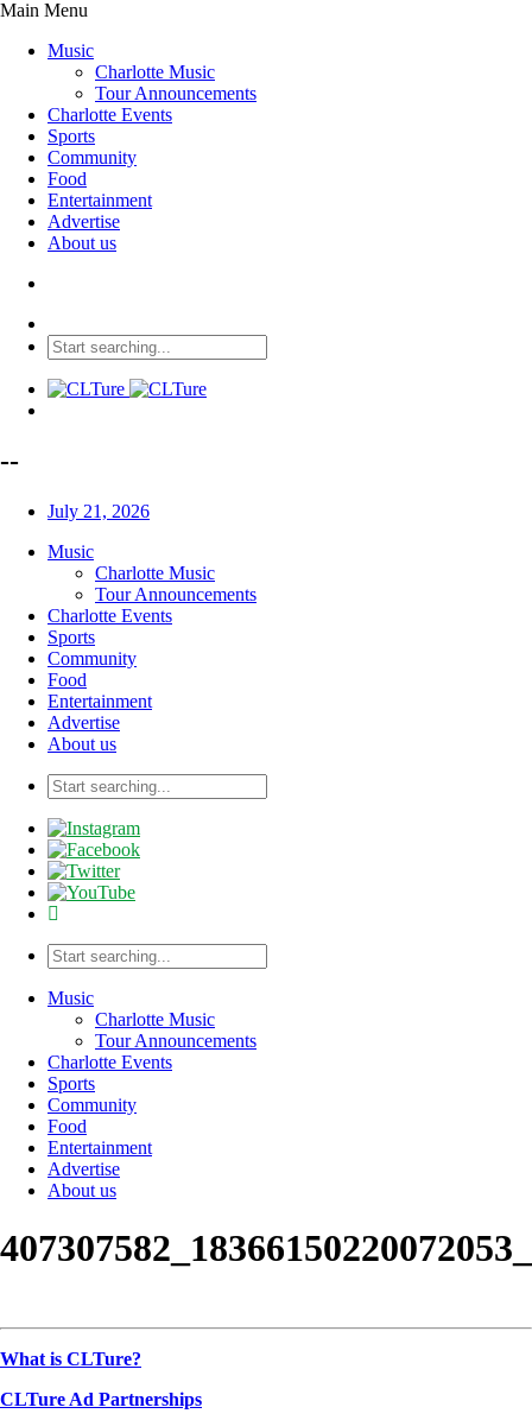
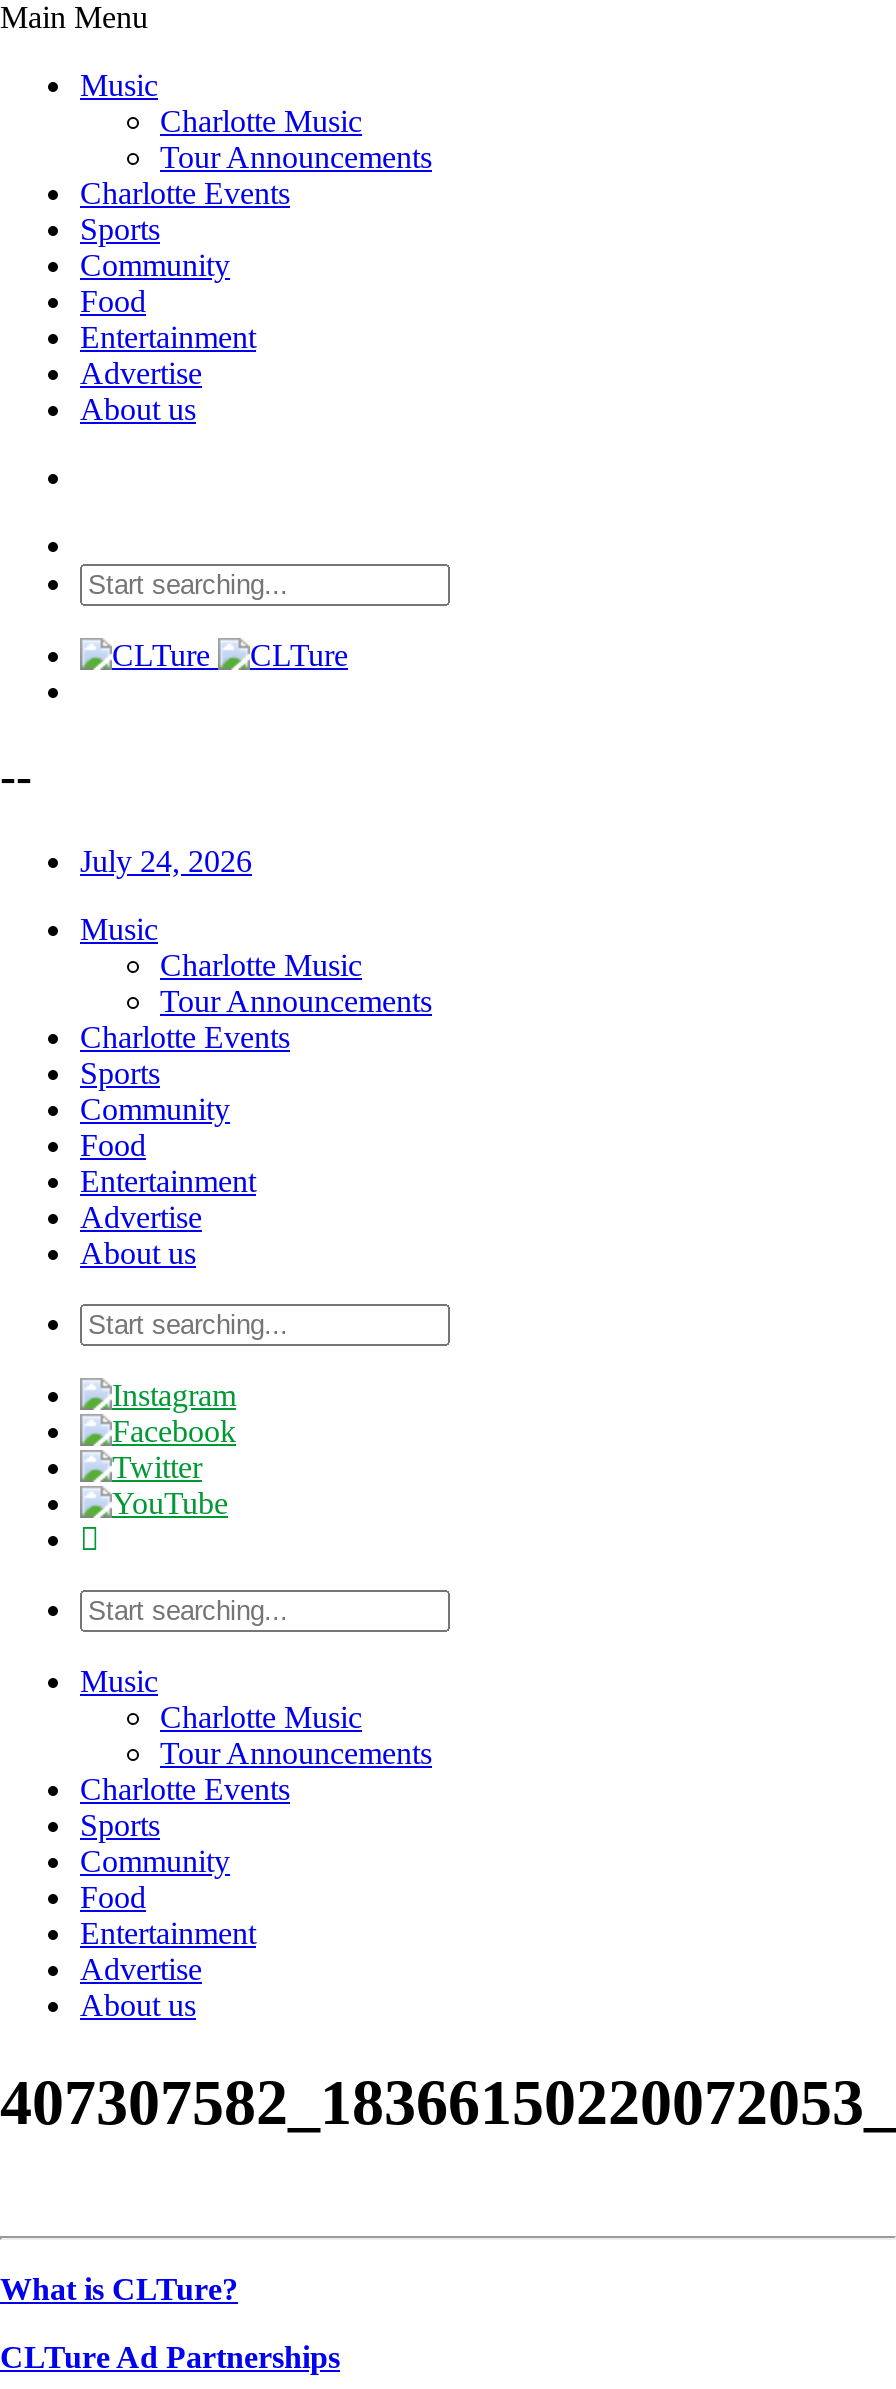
[47,501,150,521] July 21, 2026 -> [80,844,252,878] July 24, 2026

